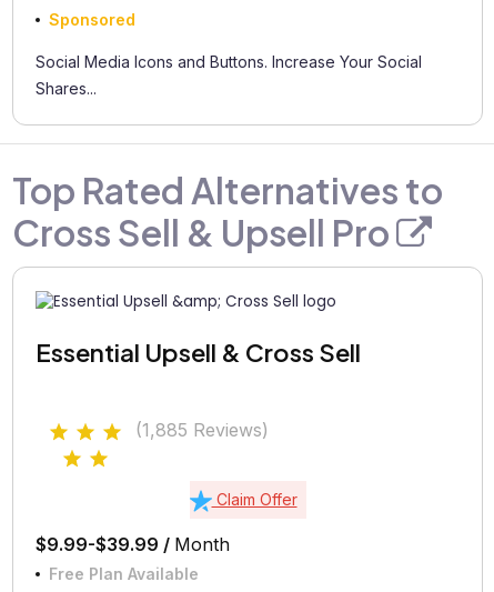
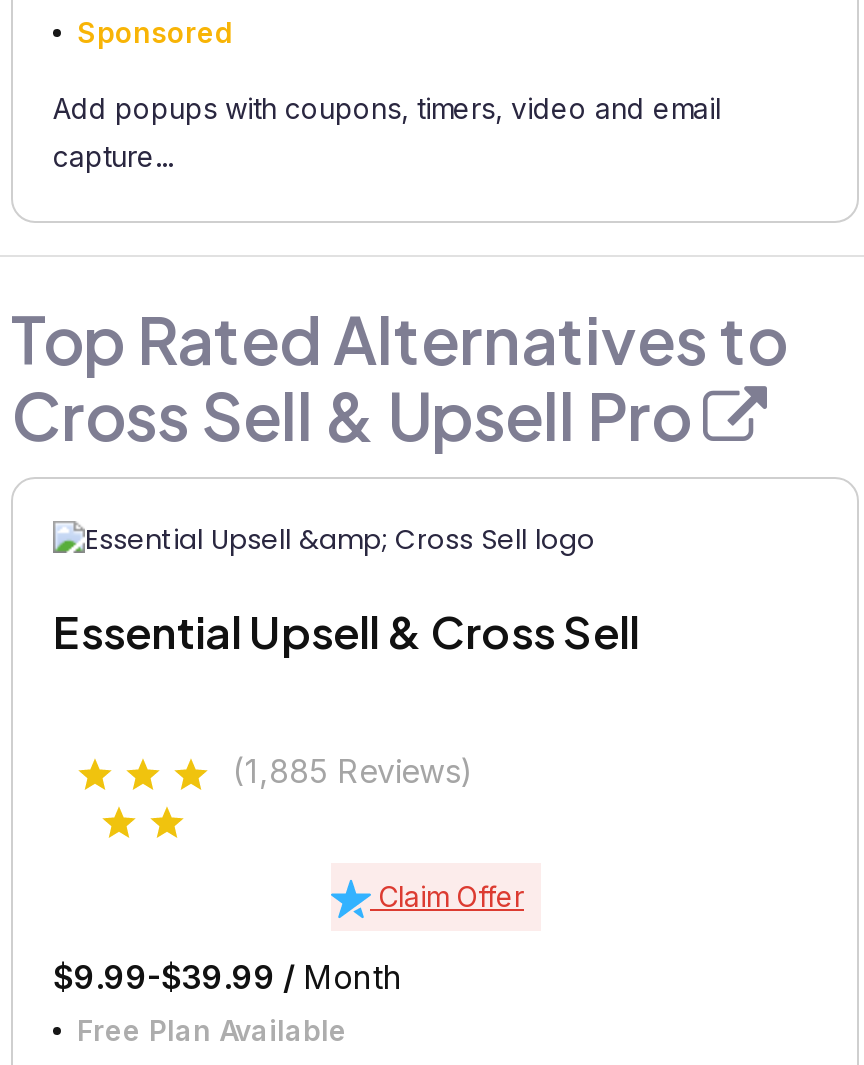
[36,53,422,98] Social Media Icons and Buttons. Increase Your Social | Shares... -> [53,92,721,174] Add popups with coupons, timers, video and email | capture...

